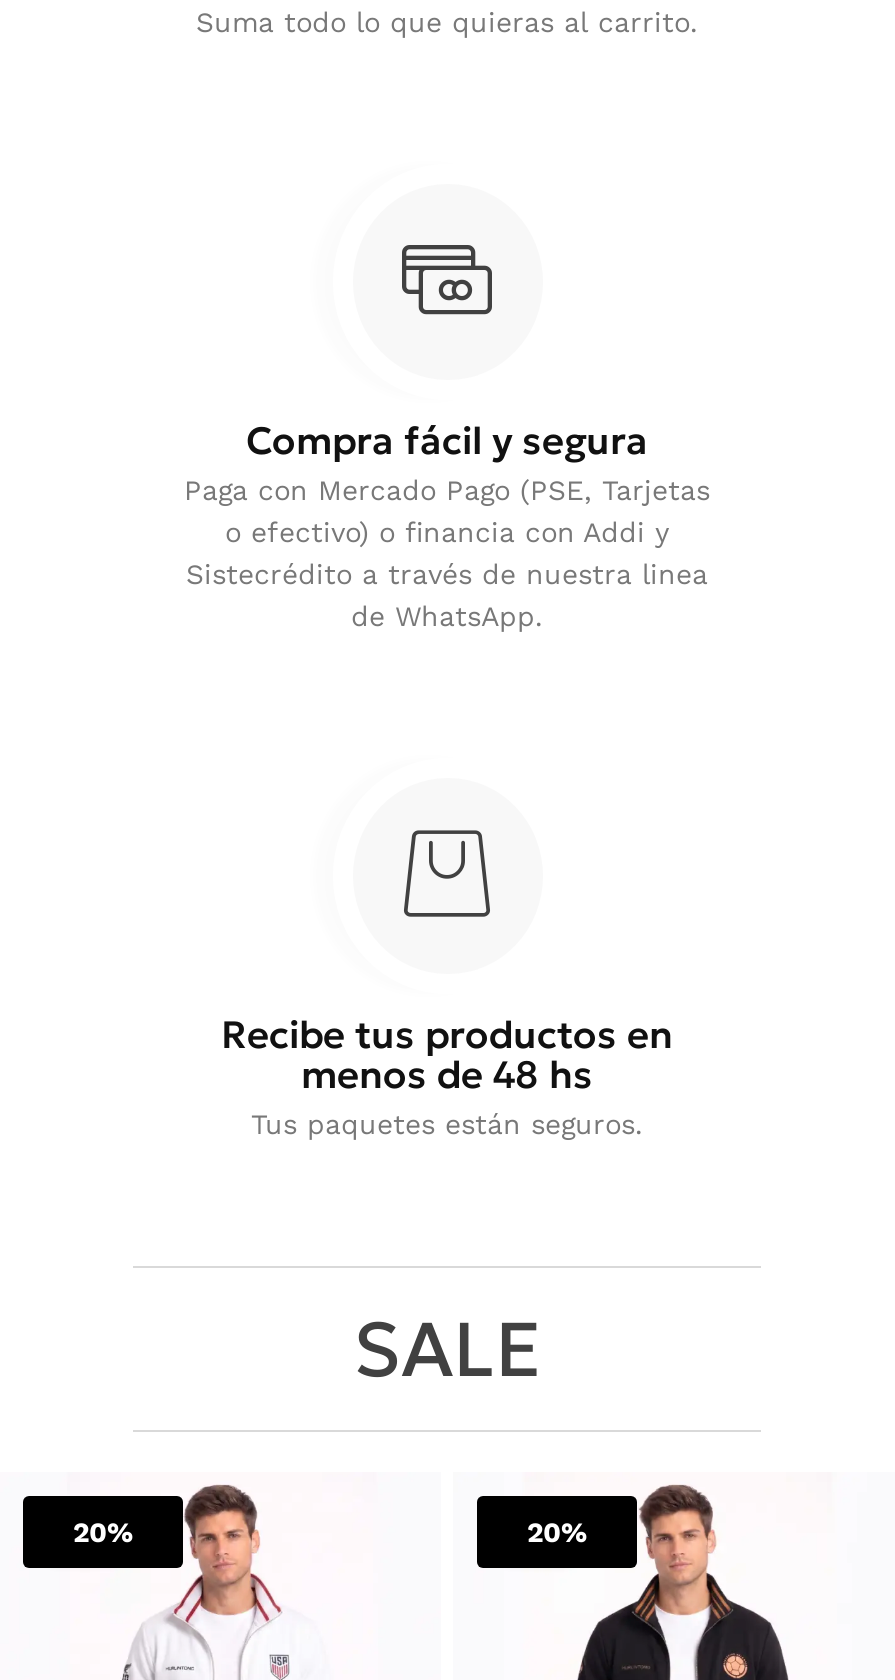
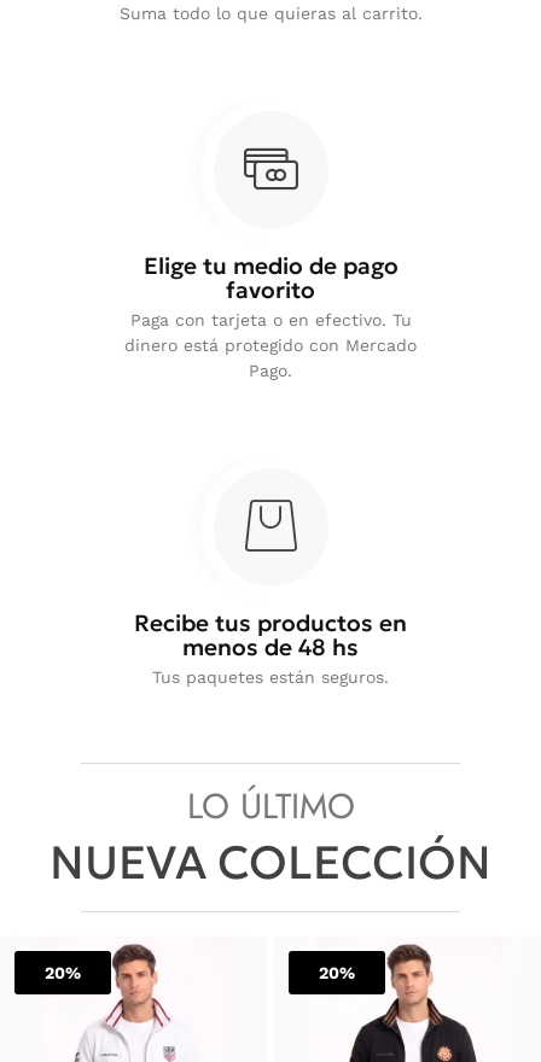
[184,416,710,632] Compra fácil y segura | Paga con Mercado Pago (PSE, Tarjetas | o efectivo) o financia con Addi y | Sistecrédito a través de nuestra linea | de WhatsApp. -> [124,251,417,380] Elige tu medio de pago | favorito | Paga con tarjeta o en efectivo. Tu | dinero está protegido con Mercado | Pago.
[353,1302,541,1396] SALE -> [50,781,491,891] LO ÚLTIMO | NUEVA COLECCIÓN

